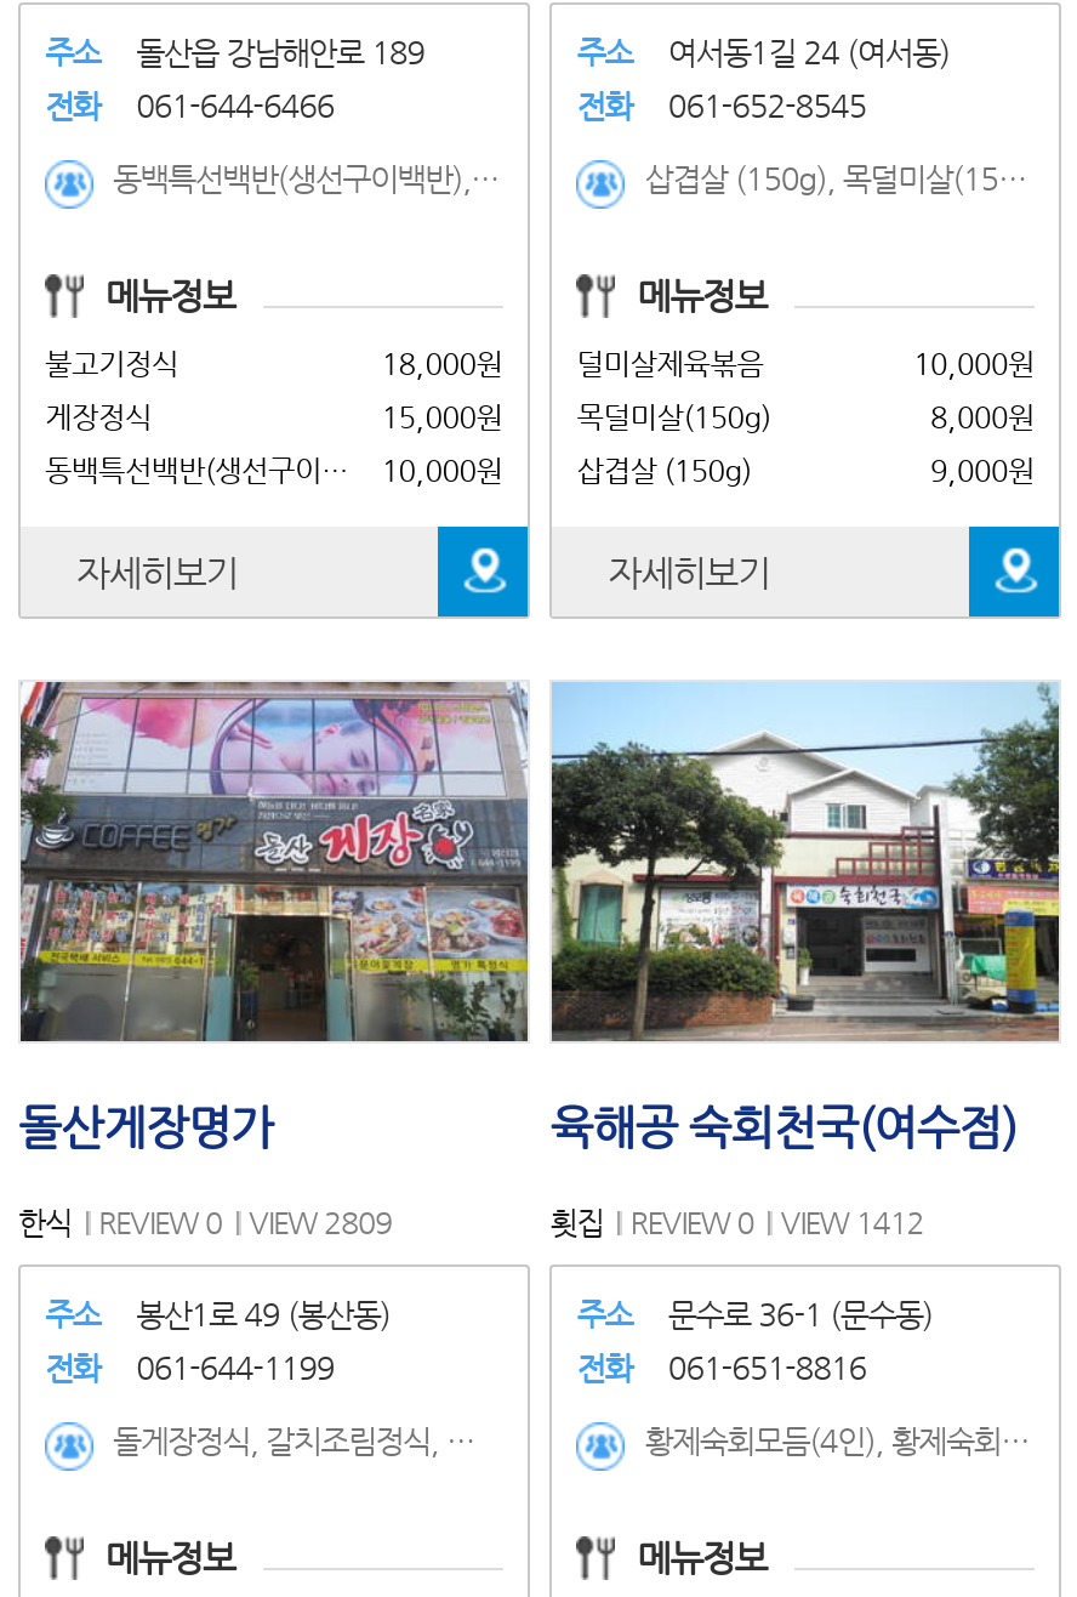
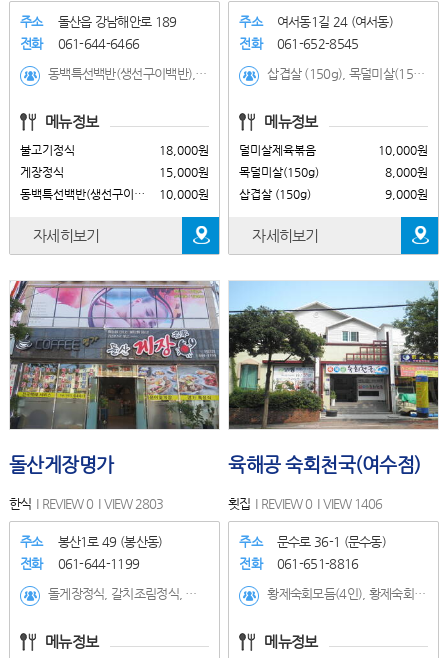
[18,1205,392,1241] 한식 REVIEW 0 VIEW 2809 -> [9,496,163,511] 한식 REVIEW 0 VIEW 2803
[550,1205,924,1241] 횟집 REVIEW 0 VIEW 1412 -> [228,496,382,511] 횟집 REVIEW 0 VIEW 1406

